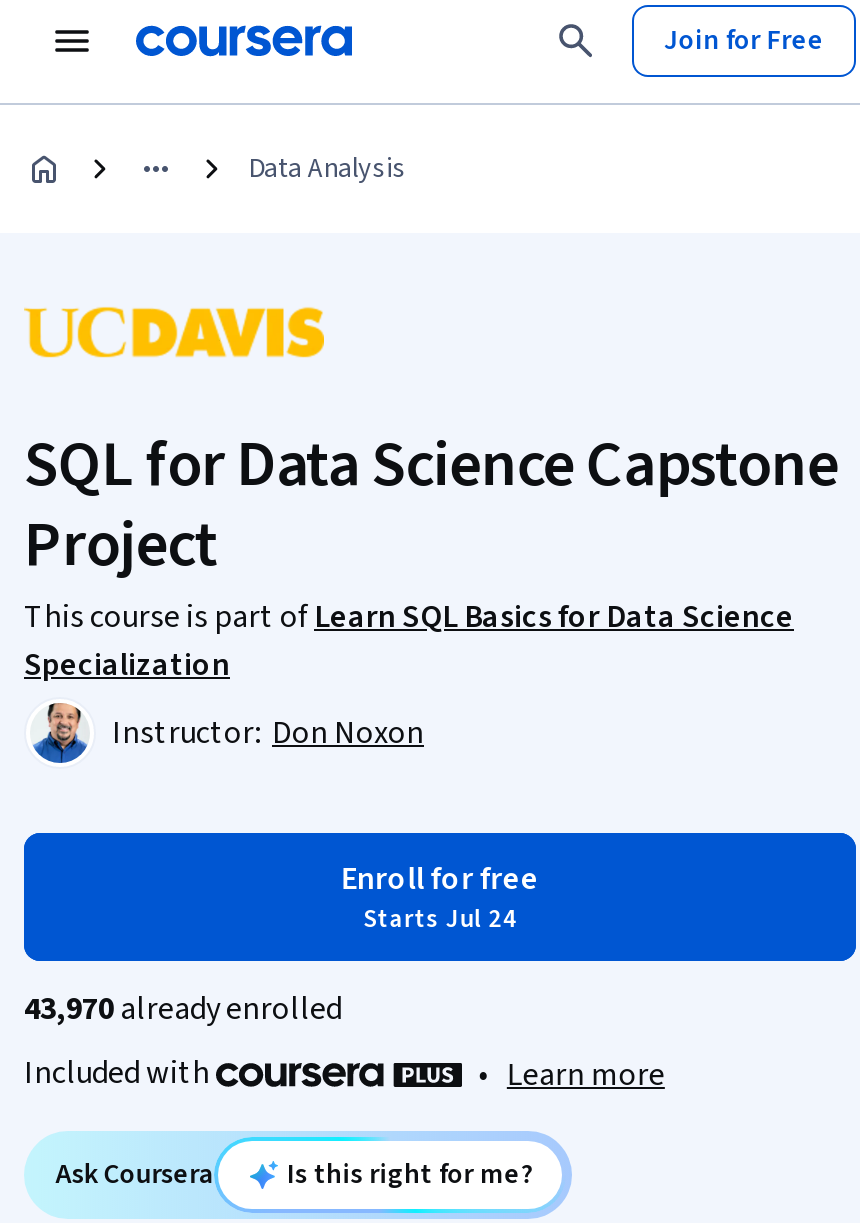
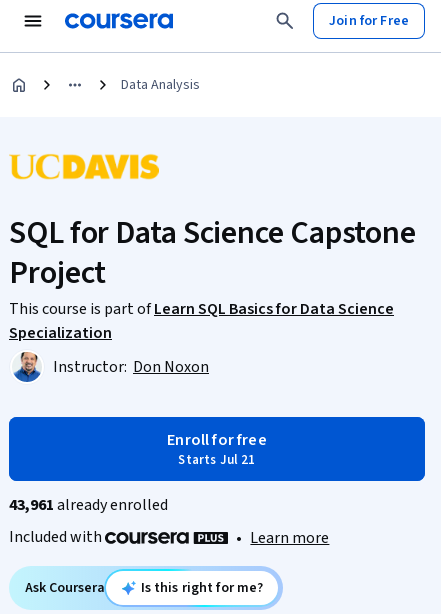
[363,901,517,937] Starts Jul 24 -> [178,451,255,469] Starts Jul 21
[24,987,342,1031] 43,970 already enrolled -> [9,494,168,516] 43,961 already enrolled

